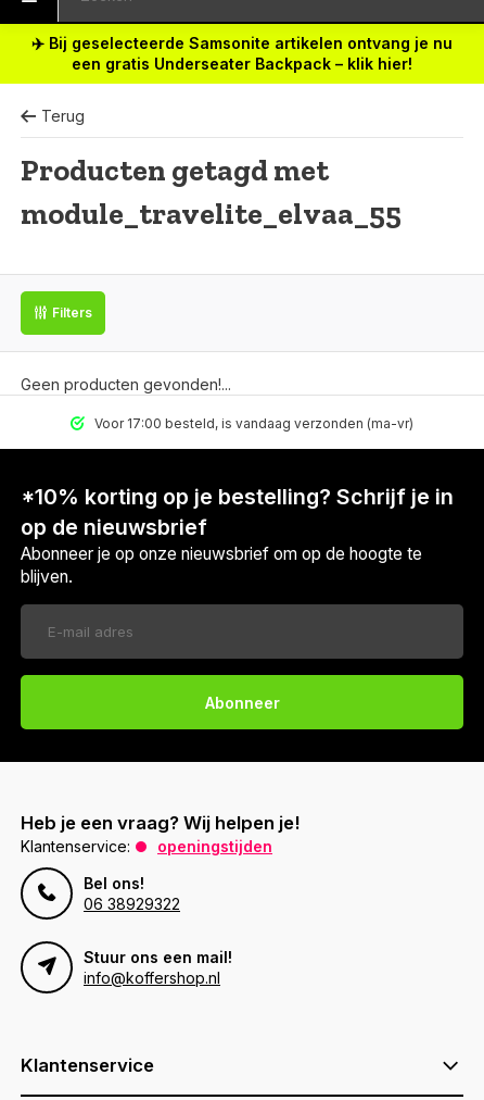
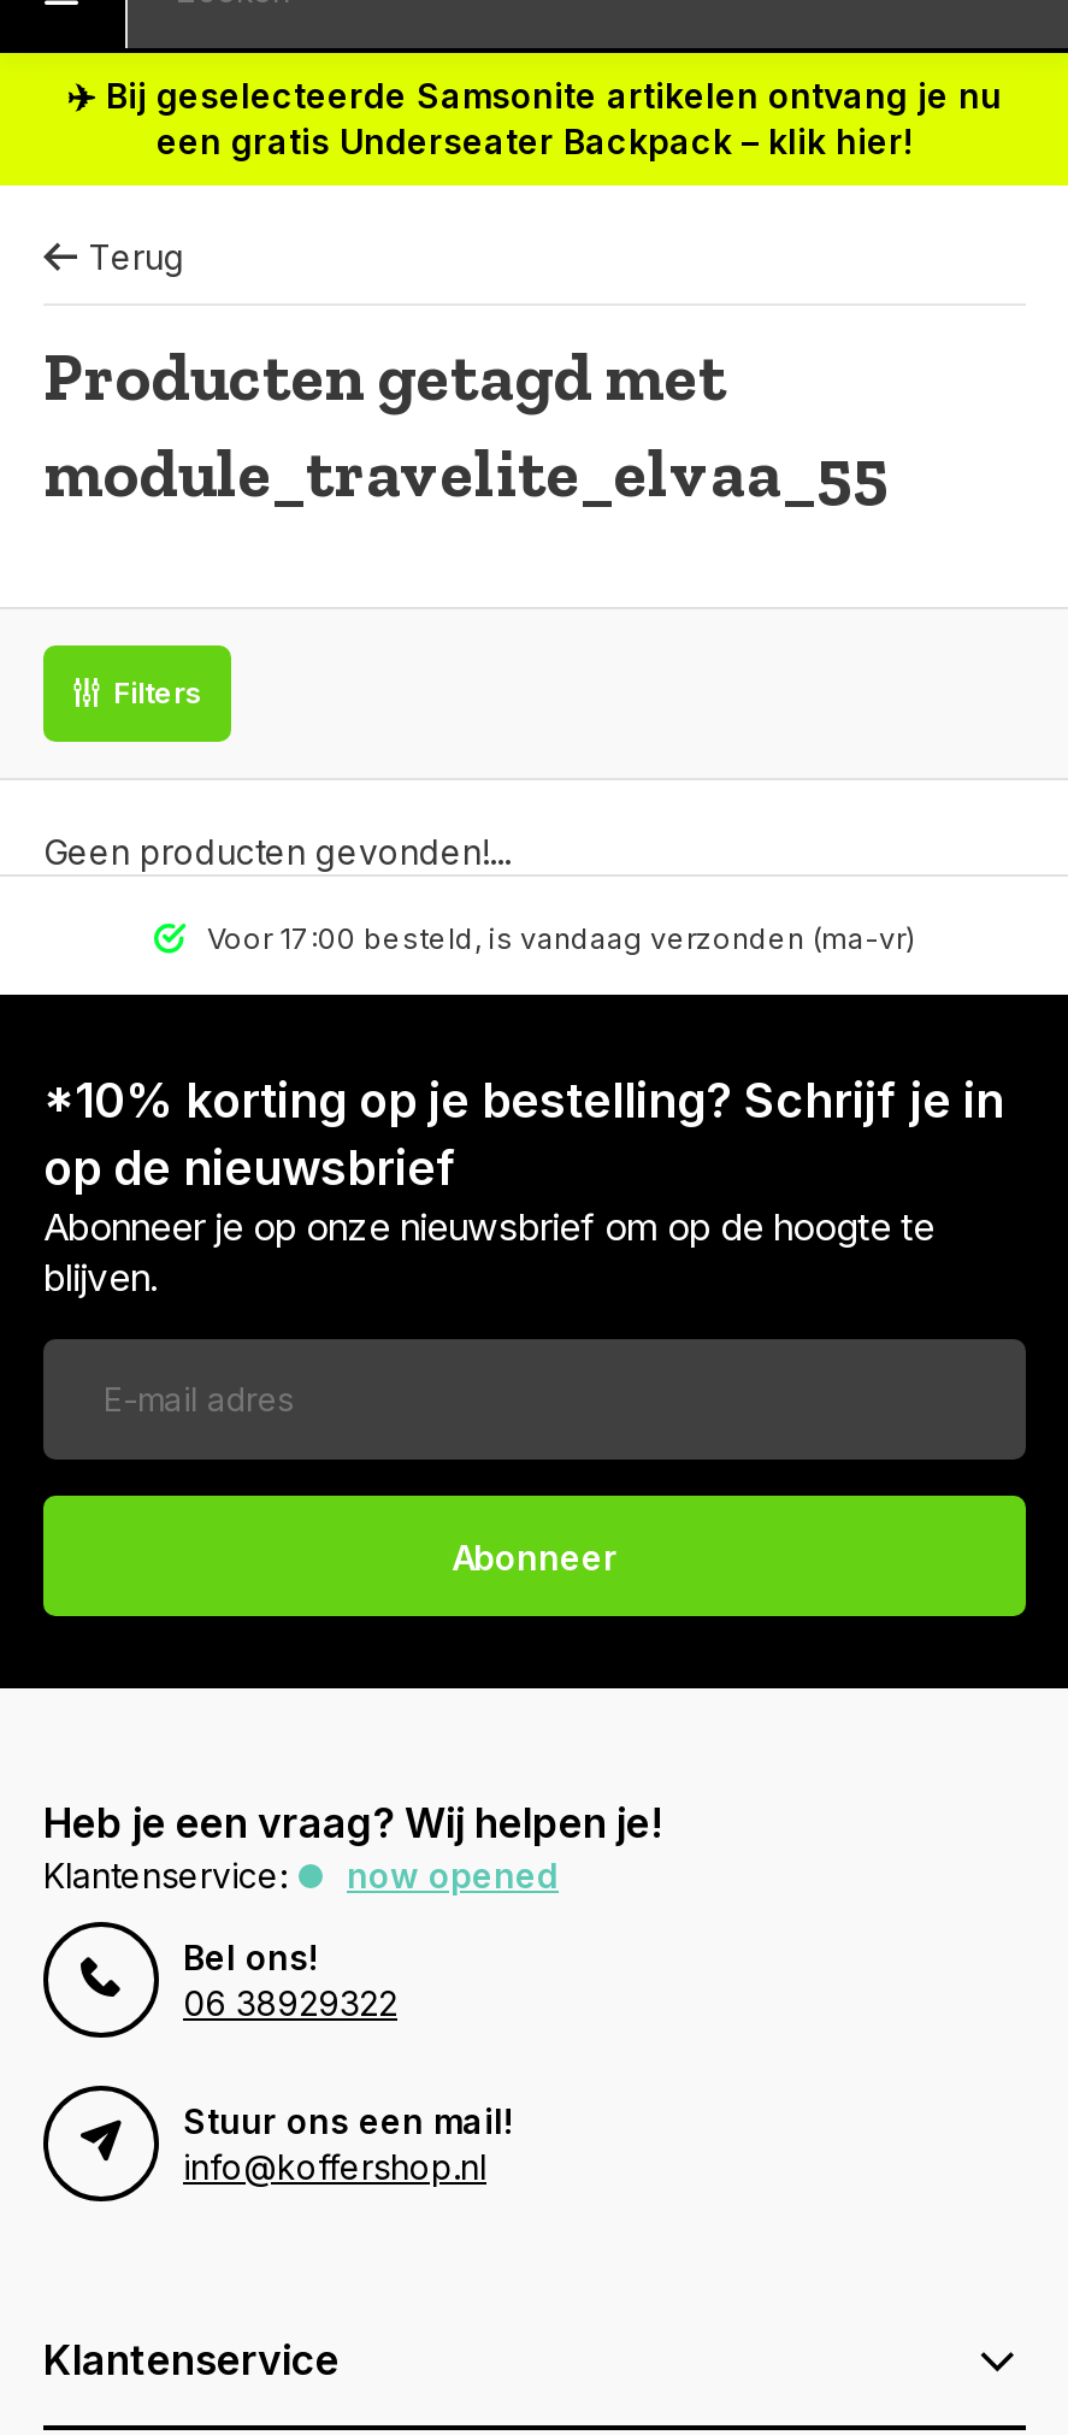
[157,837,272,855] openingstijden -> [347,1855,559,1895] now opened

